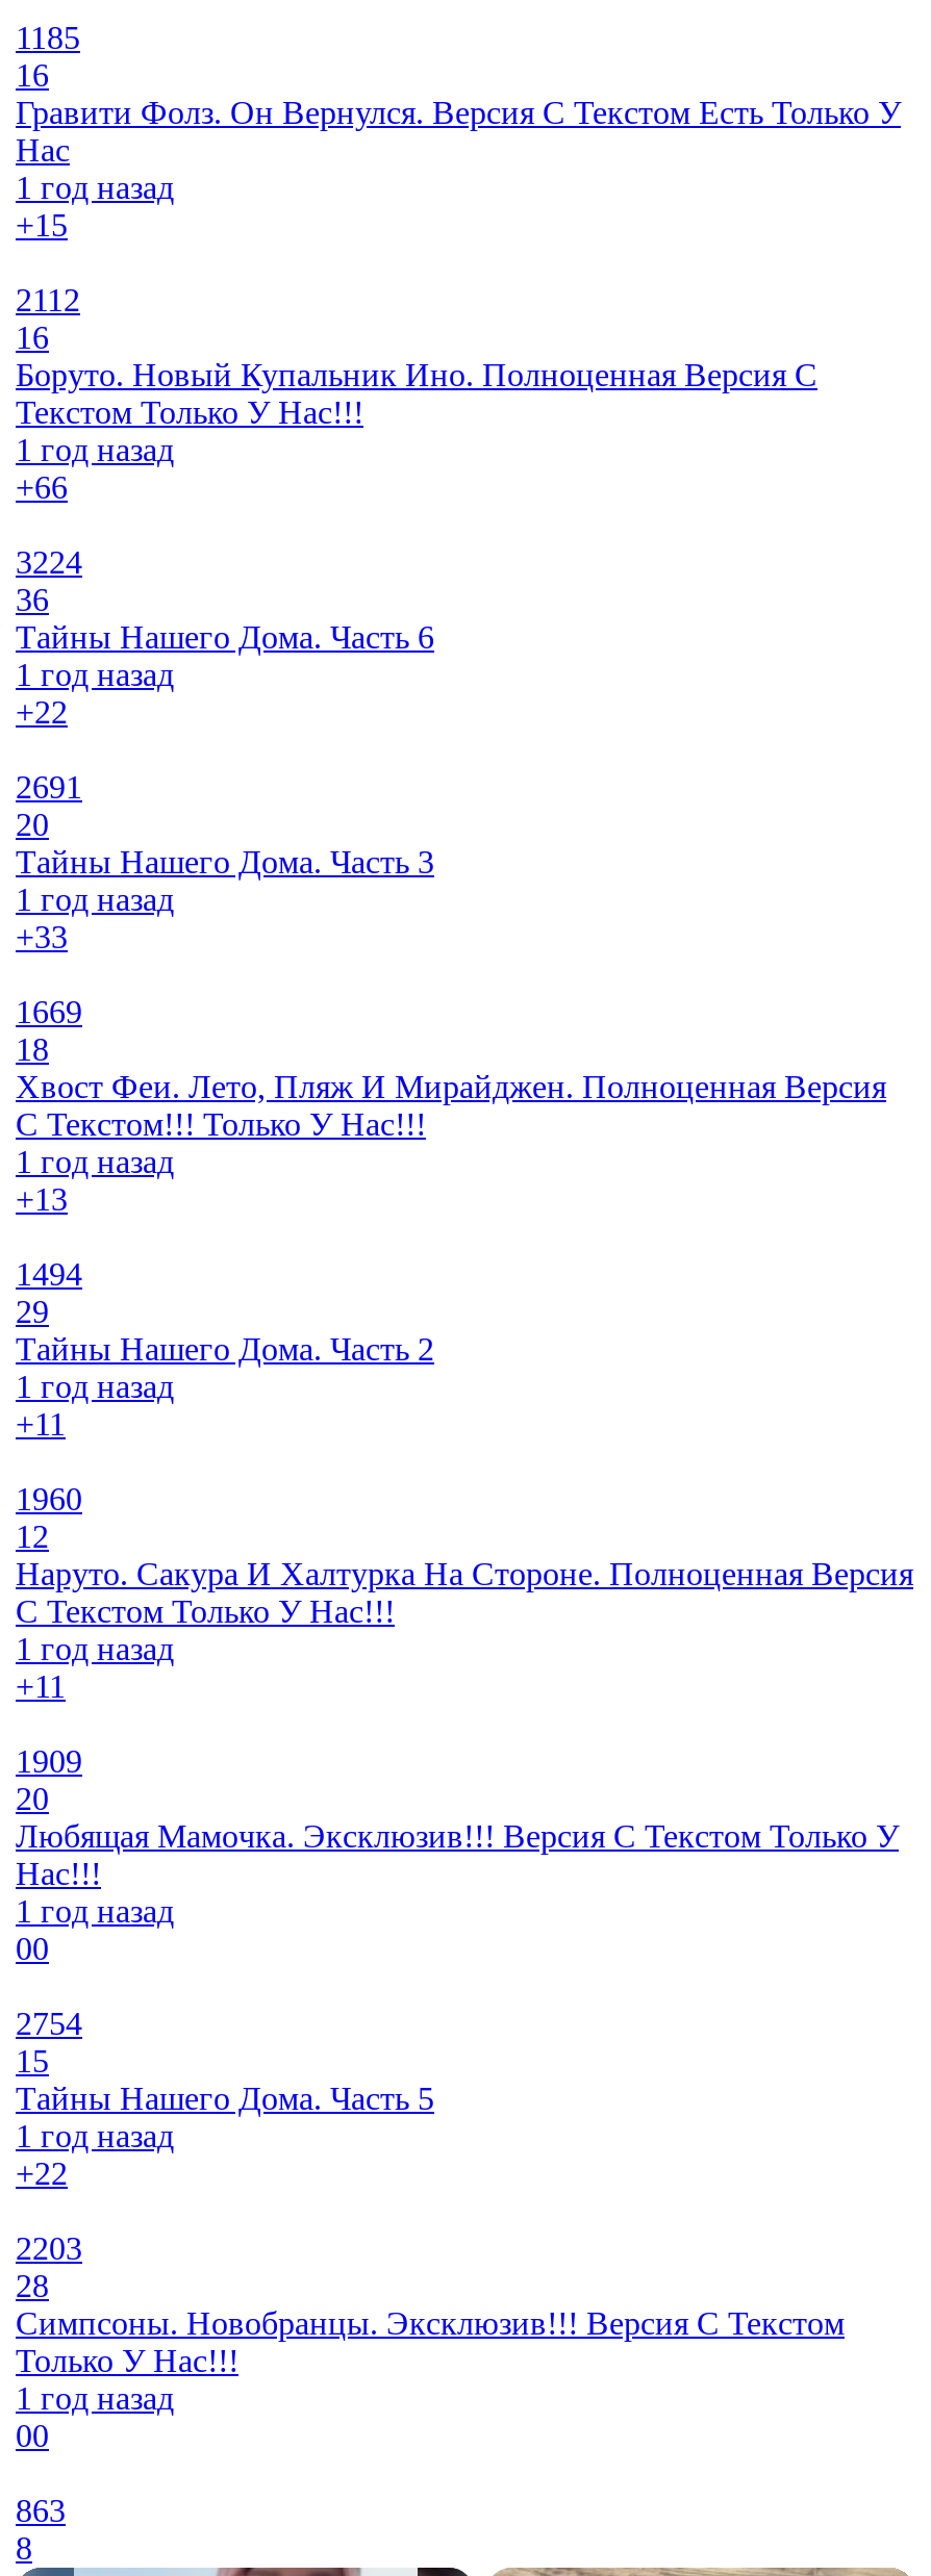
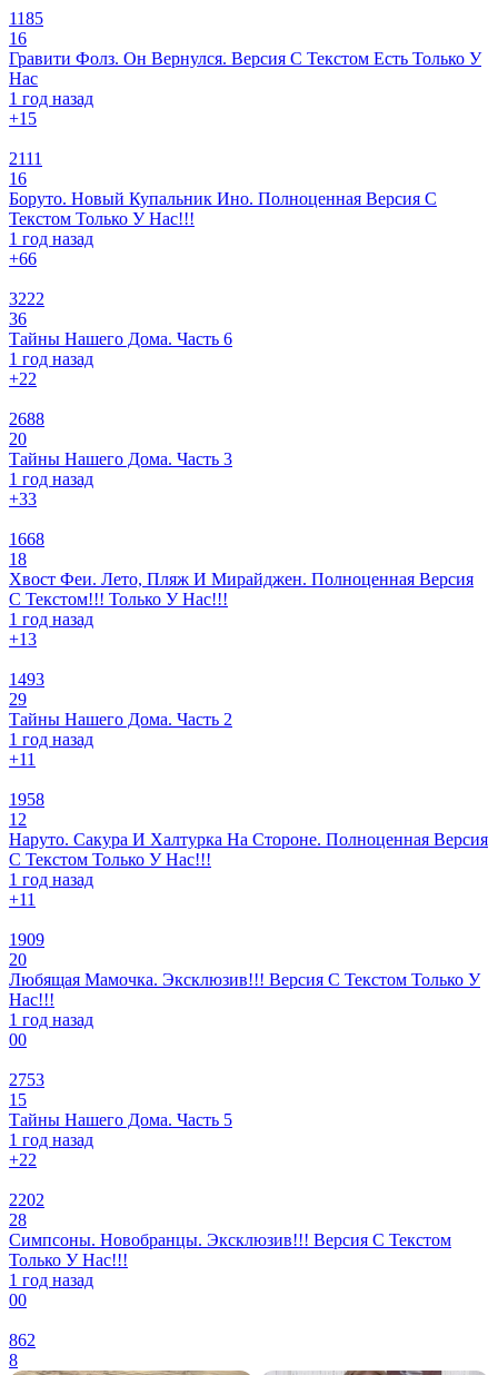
[16,282,80,318] 2112 -> [9,149,42,168] 2111
[16,545,82,580] 3224 -> [9,289,44,308] 3222
[16,770,82,805] 2691 -> [9,410,44,429] 2688
[16,994,82,1030] 1669 -> [9,530,44,549] 1668
[16,1257,82,1292] 1494 -> [9,670,44,689] 1493
[16,1481,82,1517] 1960 -> [9,790,44,809] 1958
[16,2006,82,2041] 2754 -> [9,1070,44,1089] 2753
[16,2231,82,2266] 2203 -> [9,1191,44,1209] 2202
[16,2493,66,2529] 863 -> [9,1331,36,1350] 862

